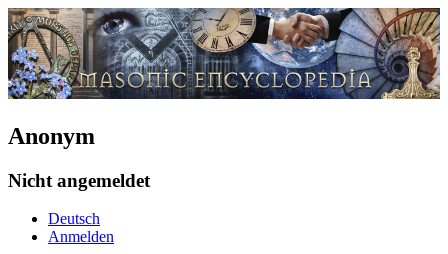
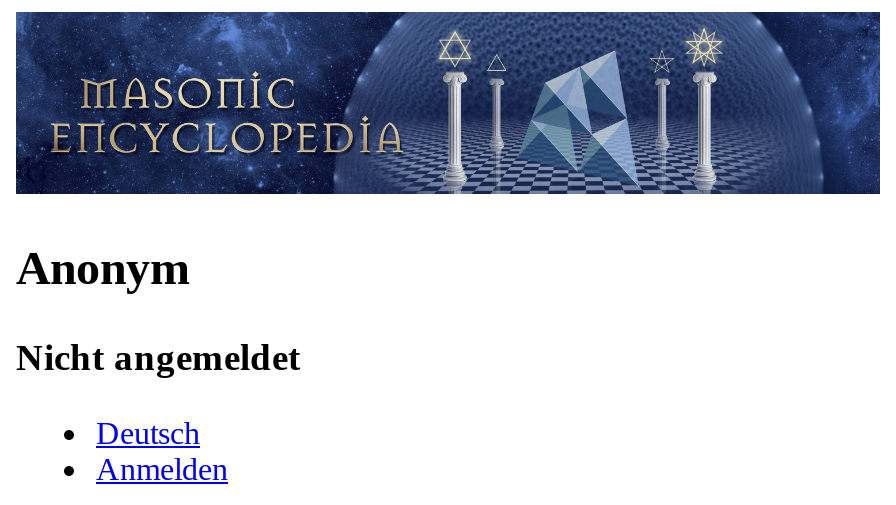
[7,7,441,100] [image] -> [14,10,882,196] [image]

